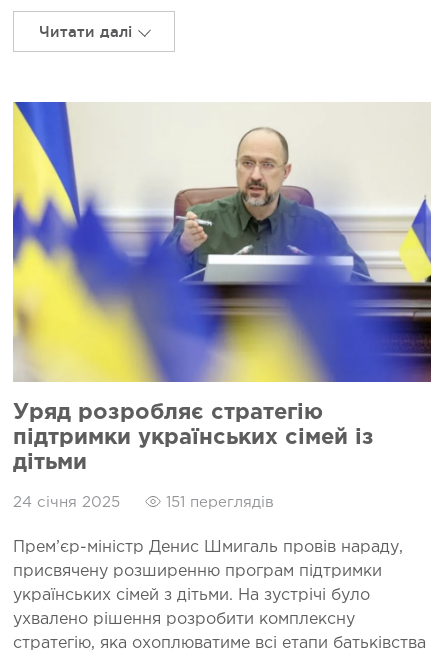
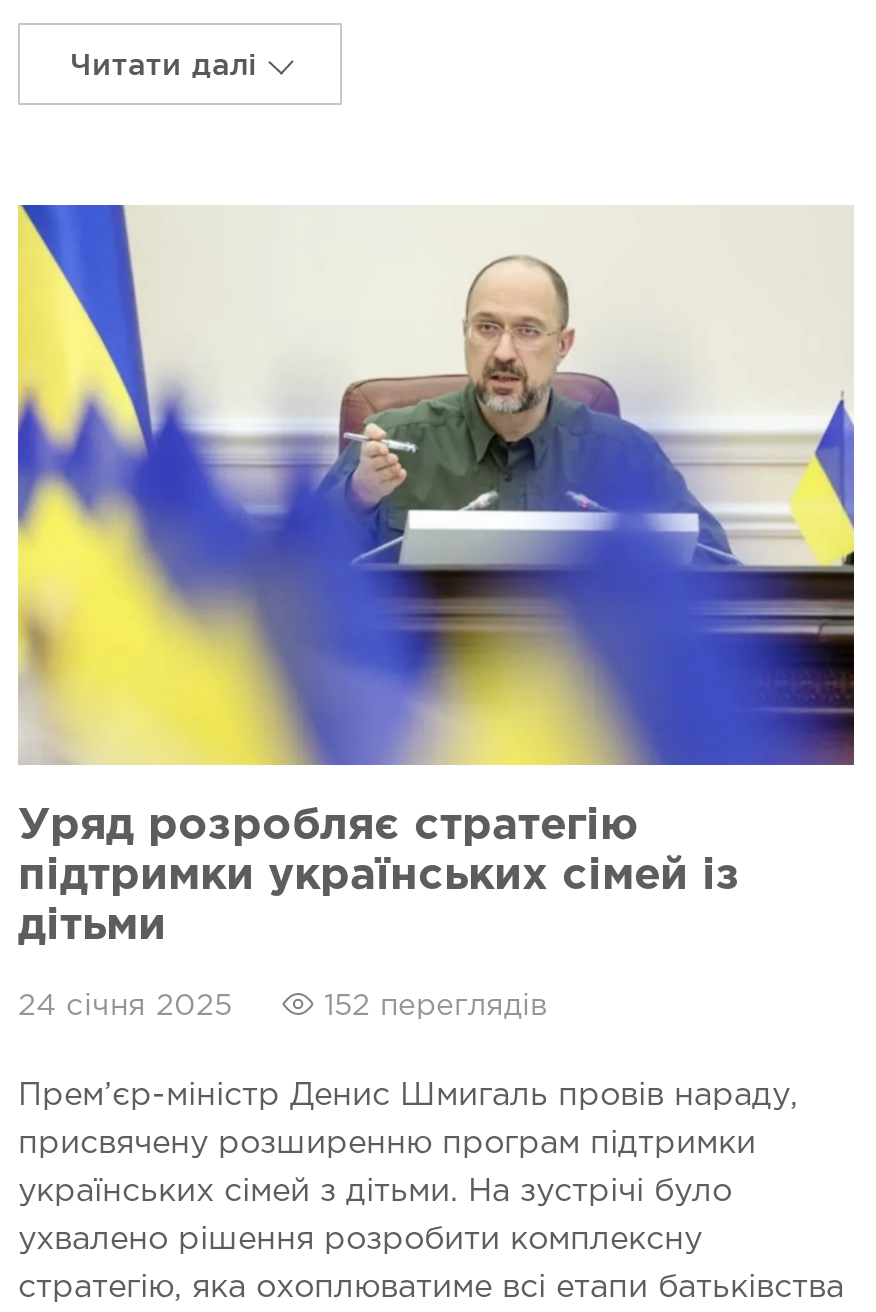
[161,496,274,509] 151 переглядів -> [314,993,548,1019] 152 переглядів

